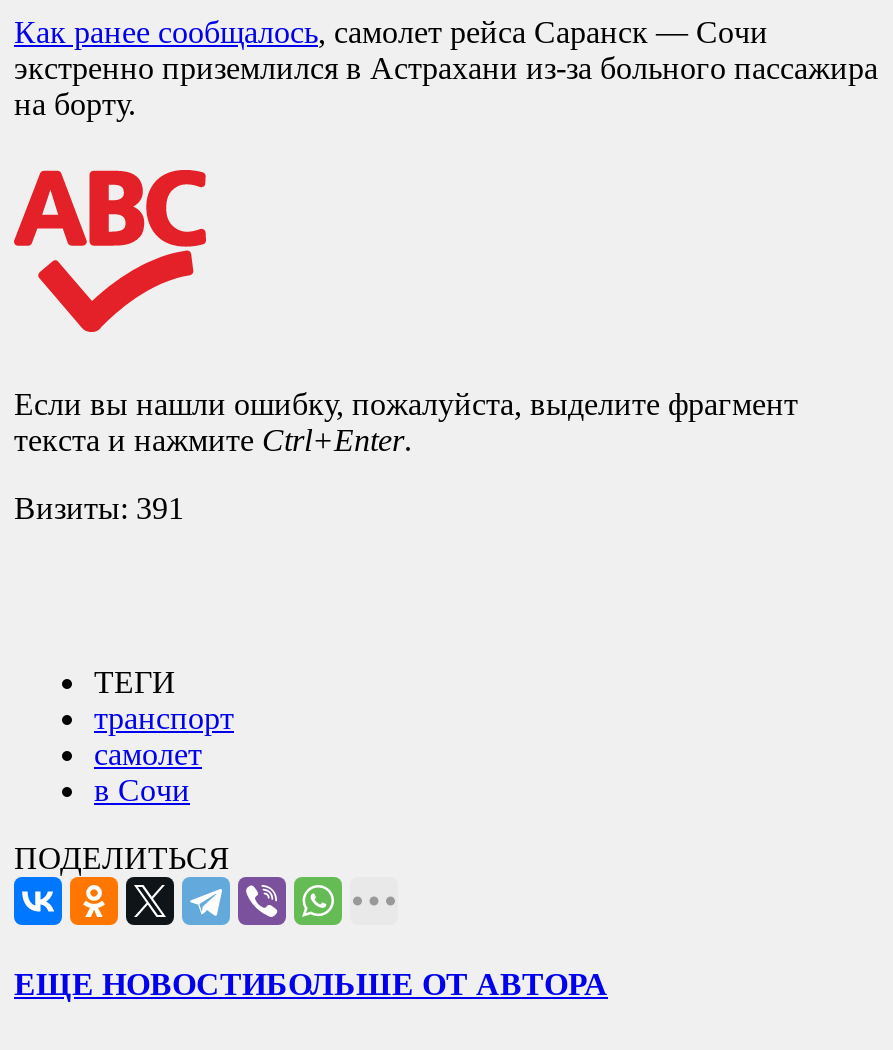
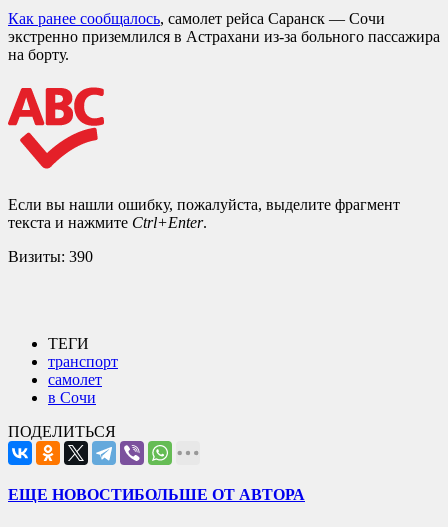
[14,490,184,524] Визиты: 391 -> [8,248,93,265] Визиты: 390

